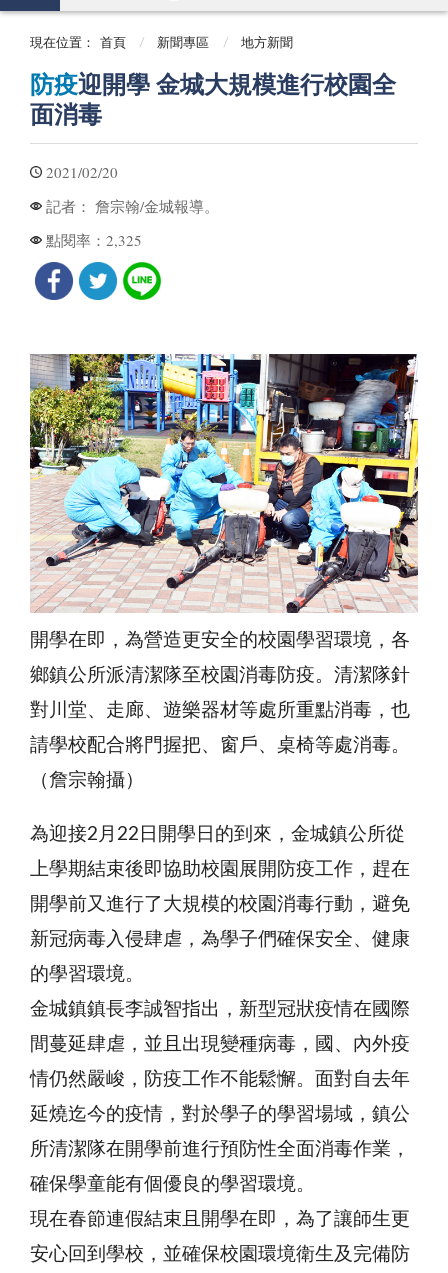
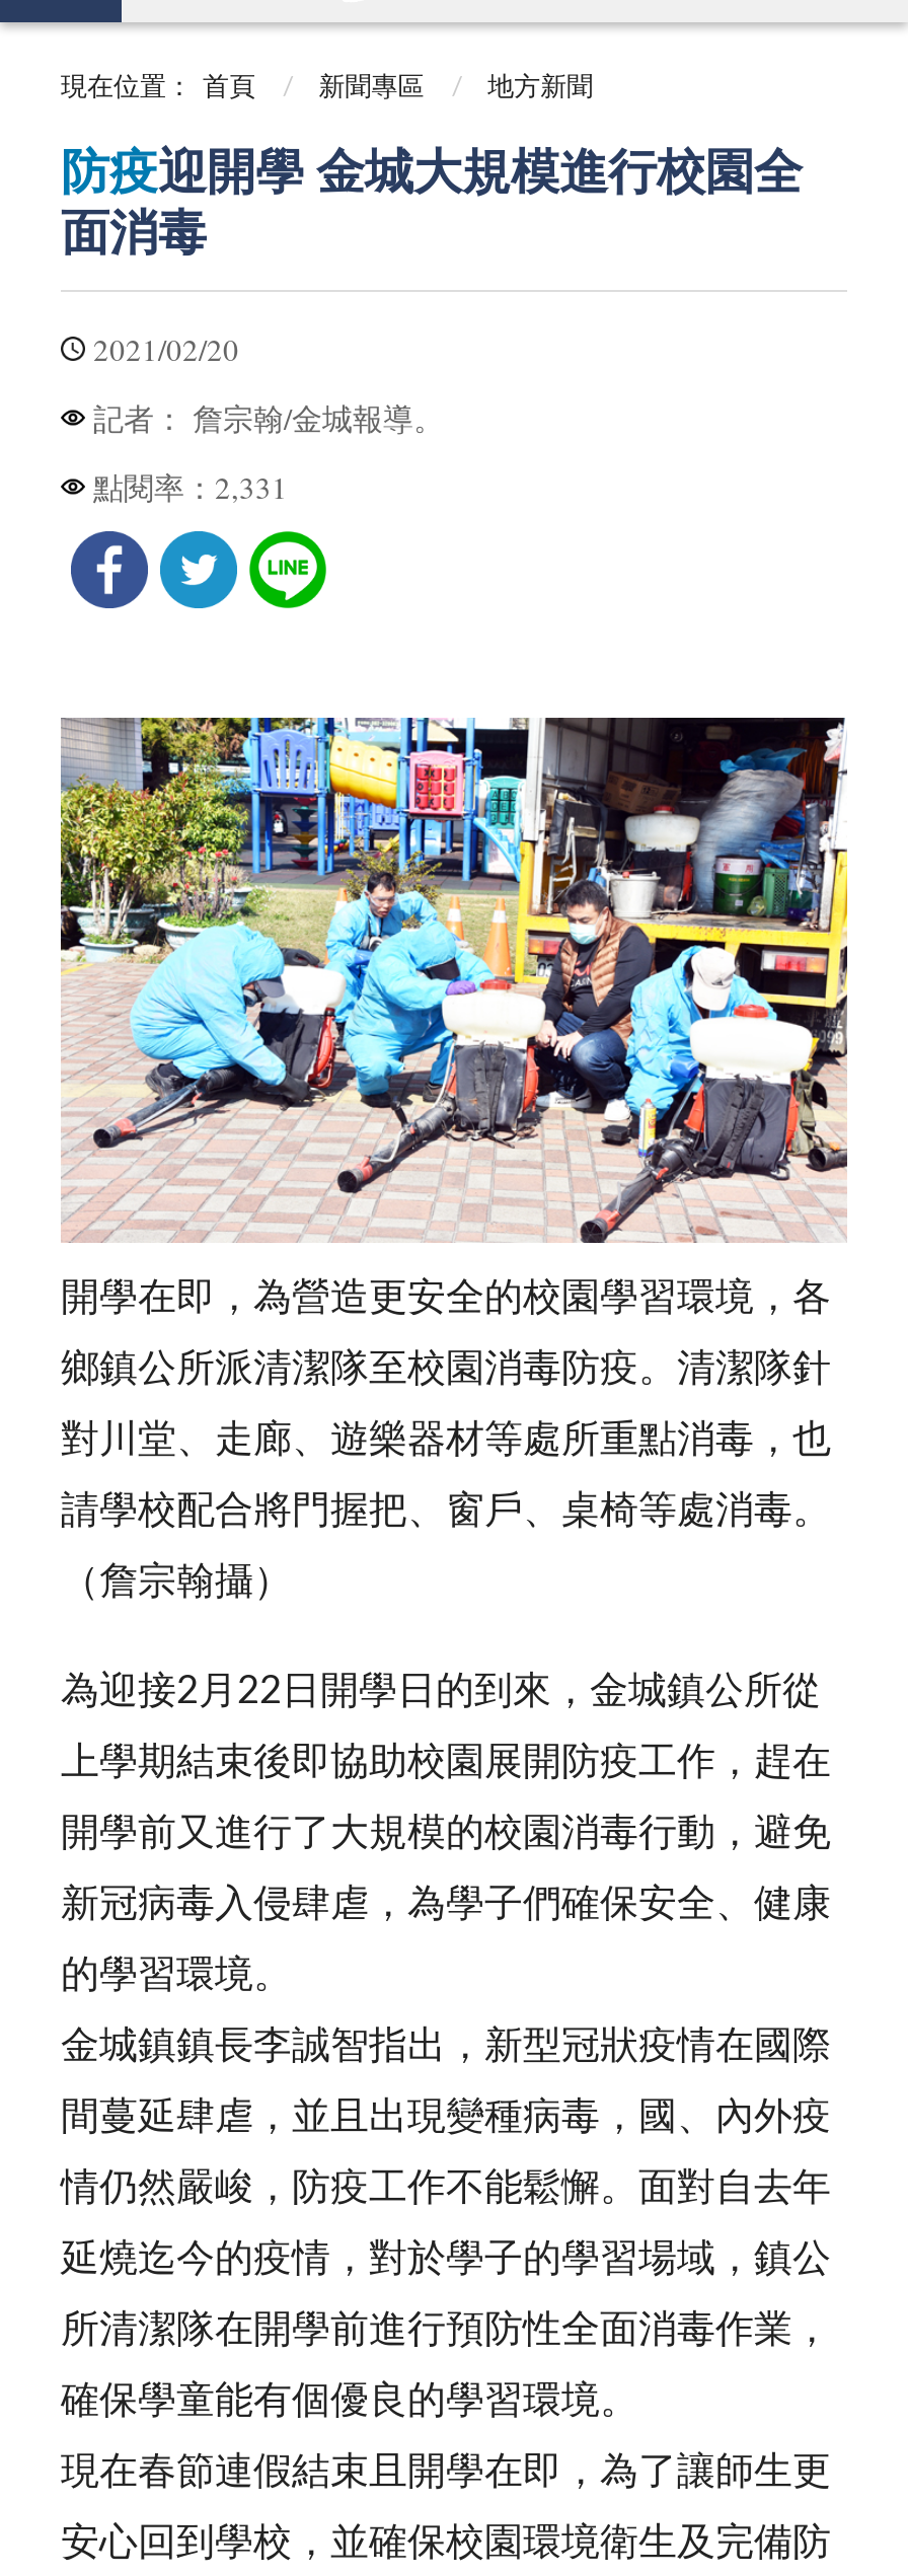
[46,230,142,250] 點閱率：2,325 -> [93,466,288,506] 點閱率：2,331

